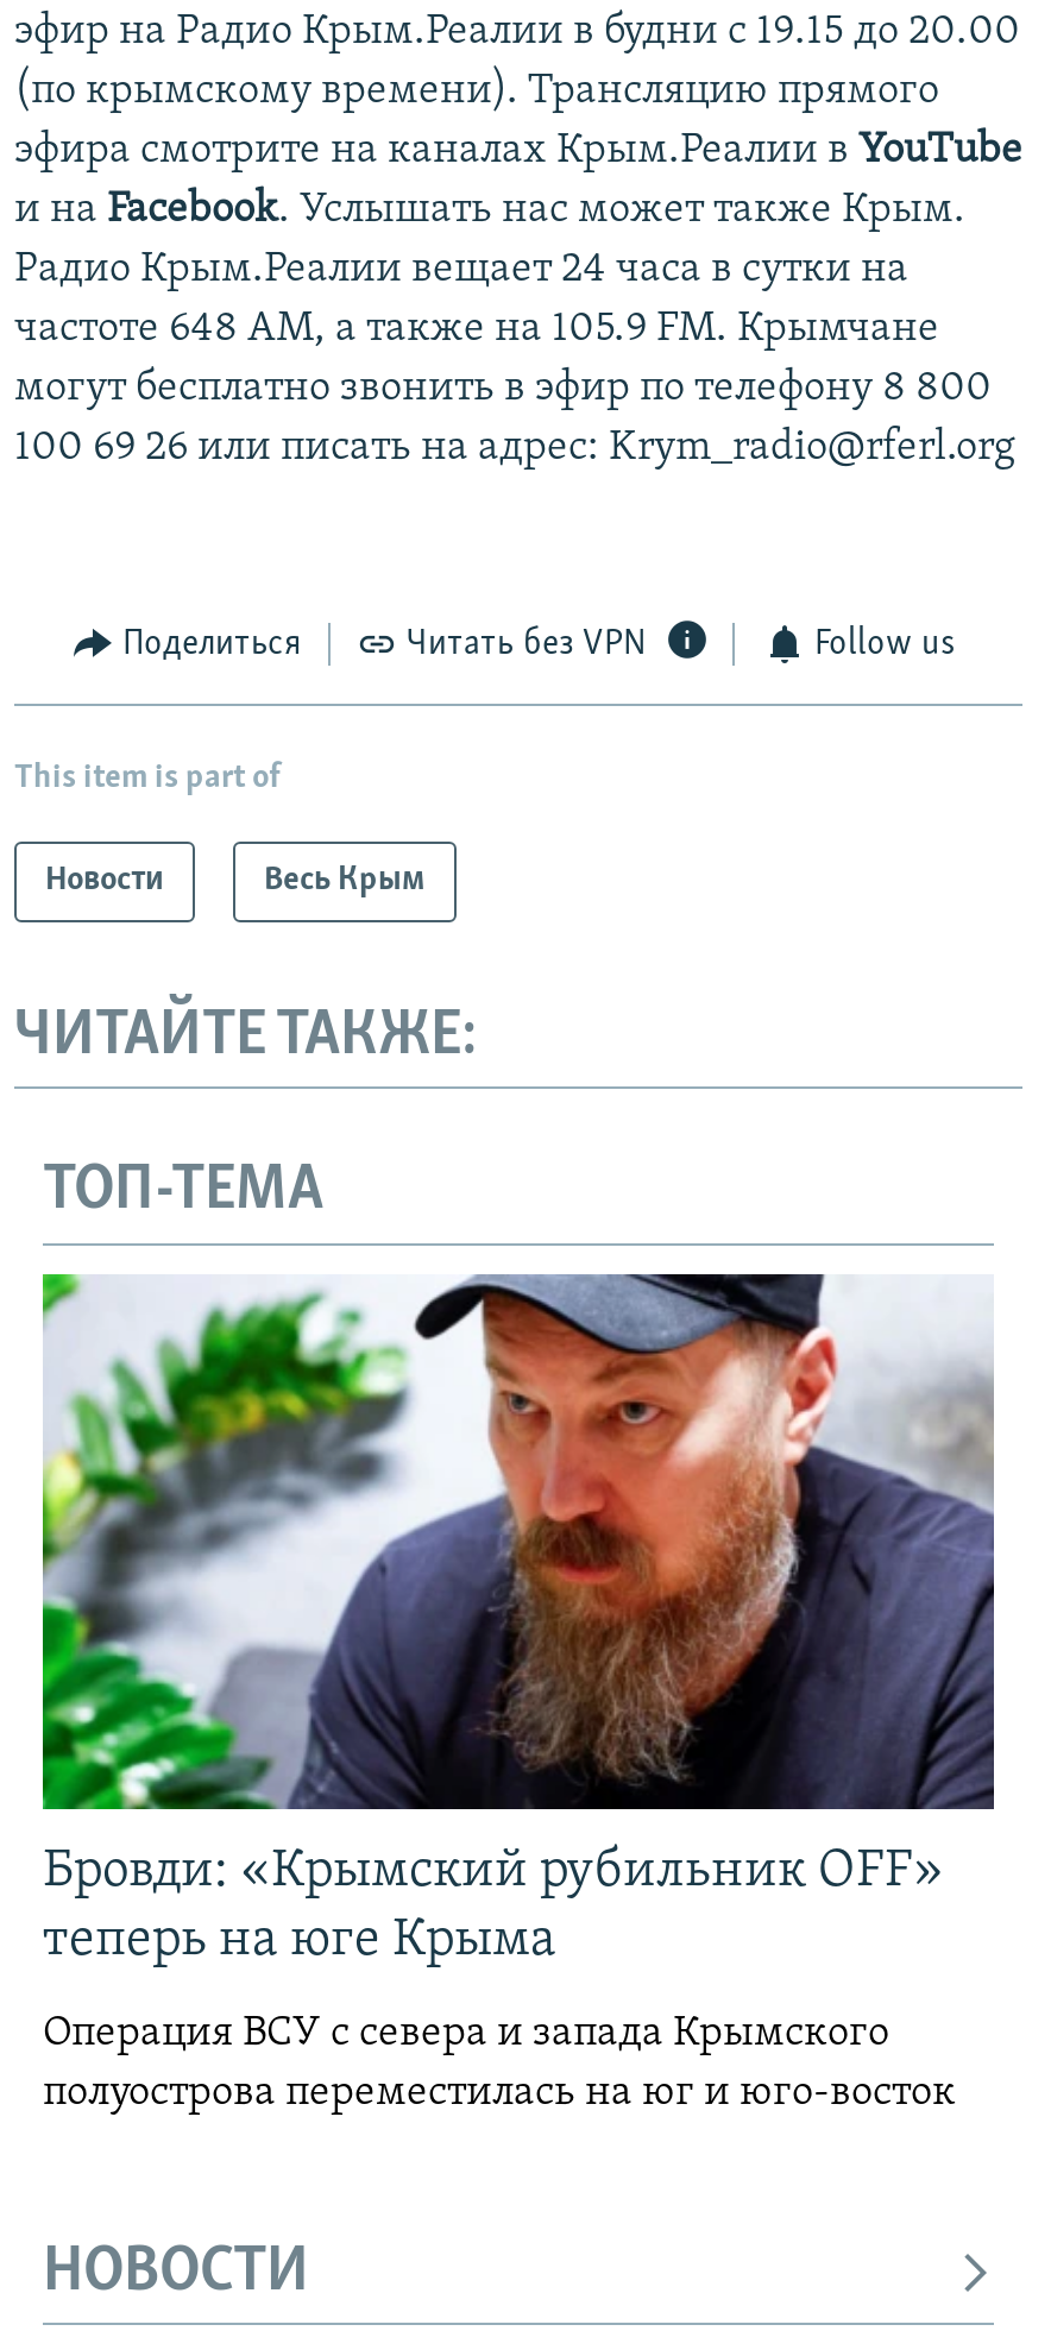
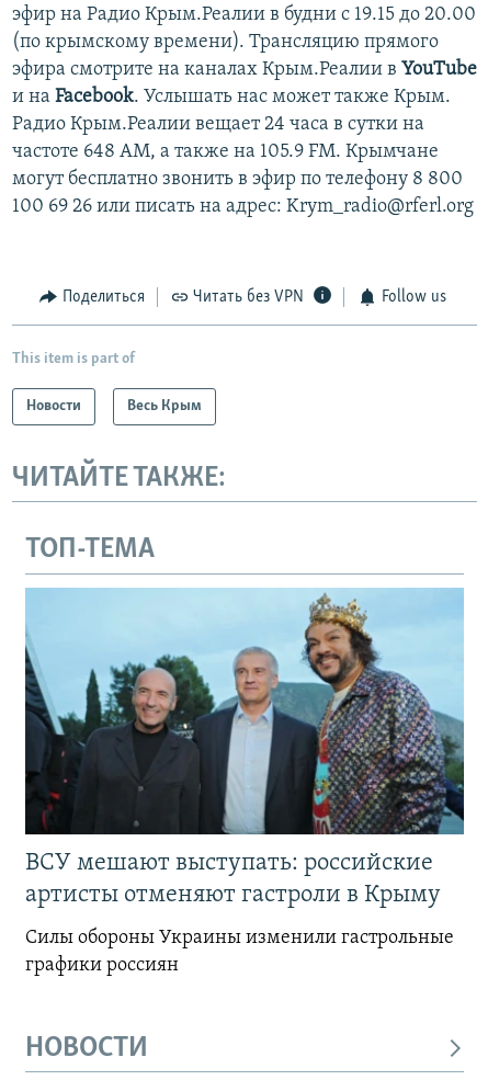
[40,1272,996,1968] [image] | Бровди: «Крымский рубильник OFF» | теперь на юге Крыма -> [24,588,465,908] [image] | ВСУ мешают выступать: российские | артисты отменяют гастроли в Крыму
[43,2011,956,2116] Операция ВСУ с севера и запада Крымского | полуострова переместилась на юг и юго-восток -> [25,927,454,976] Силы обороны Украины изменили гастрольные | графики россиян

